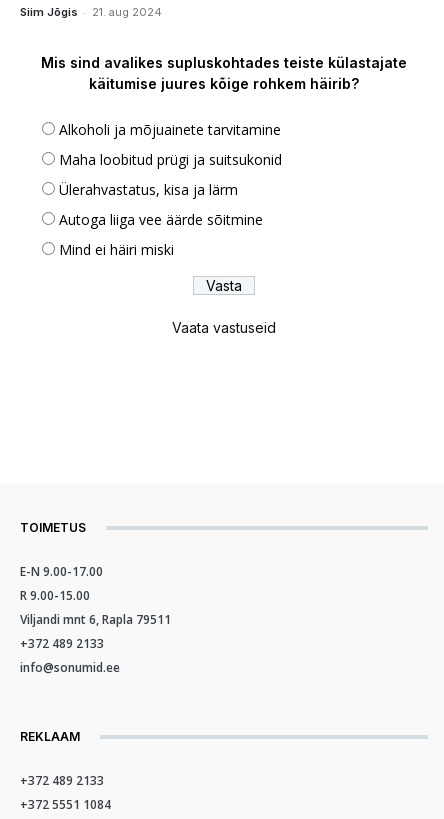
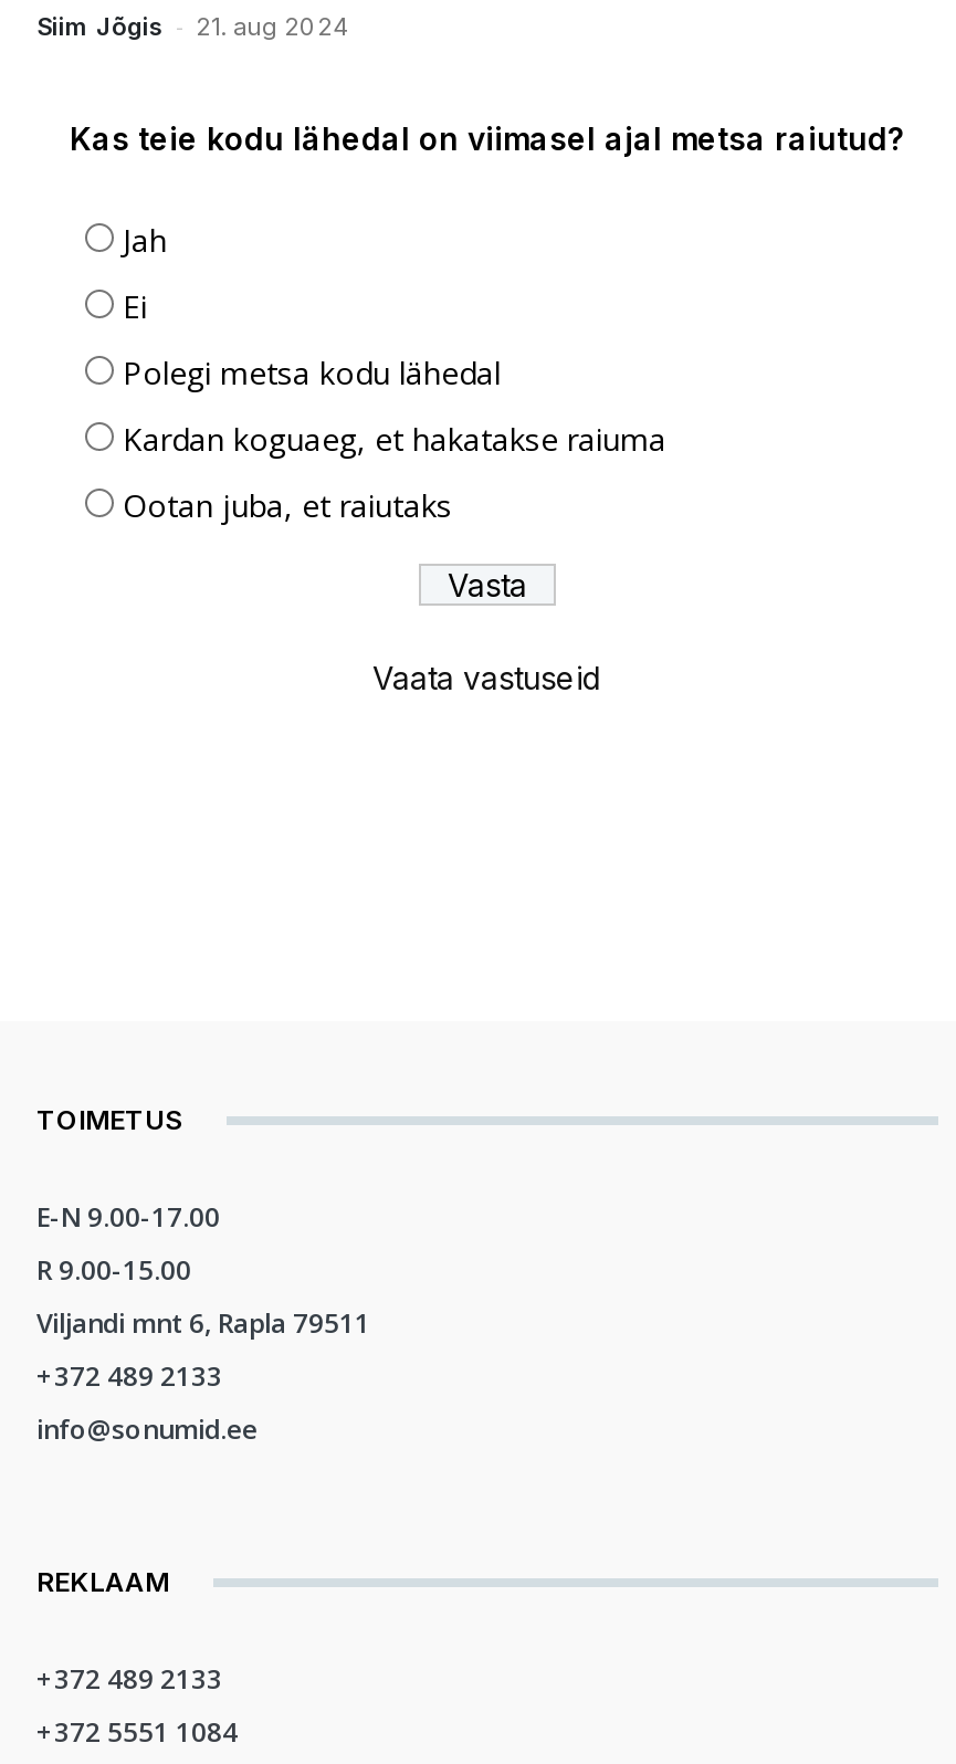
[41,54,407,92] Mis sind avalikes supluskohtades teiste külastajate | käitumise juures kõige rohkem häirib? -> [70,120,905,158] Kas teie kodu lähedal on viimasel ajal metsa raiutud?
[59,120,281,139] Alkoholi ja mõjuainete tarvitamine -> [123,220,167,262] Jah
[59,150,282,169] Maha loobitud prügi ja suitsukonid -> [123,286,147,328] Ei
[59,180,238,199] Ülerahvastatus, kisa ja lärm -> [123,353,501,395] Polegi metsa kodu lähedal
[59,210,263,229] Autoga liiga vee äärde sõitmine -> [123,419,666,461] Kardan koguaeg, et hakatakse raiuma
[59,240,174,259] Mind ei häiri miski -> [123,485,452,527] Ootan juba, et raiutaks

